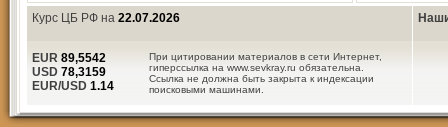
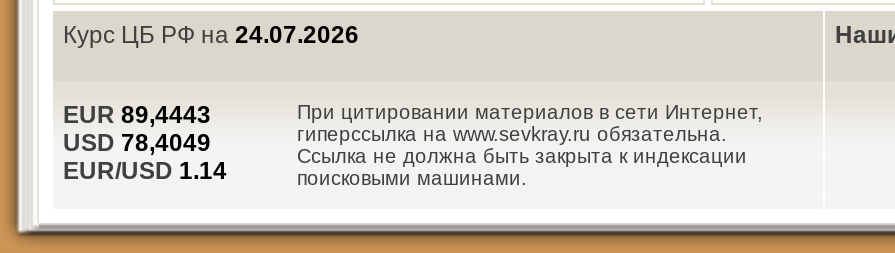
[32,11,180,25] Курс ЦБ РФ на 22.07.2026 -> [63,21,359,49] Курс ЦБ РФ на 24.07.2026
[32,51,106,65] EUR 89,5542 -> [63,101,211,129] EUR 89,4443
[32,65,106,79] USD 78,3159 -> [63,129,211,157] USD 78,4049

